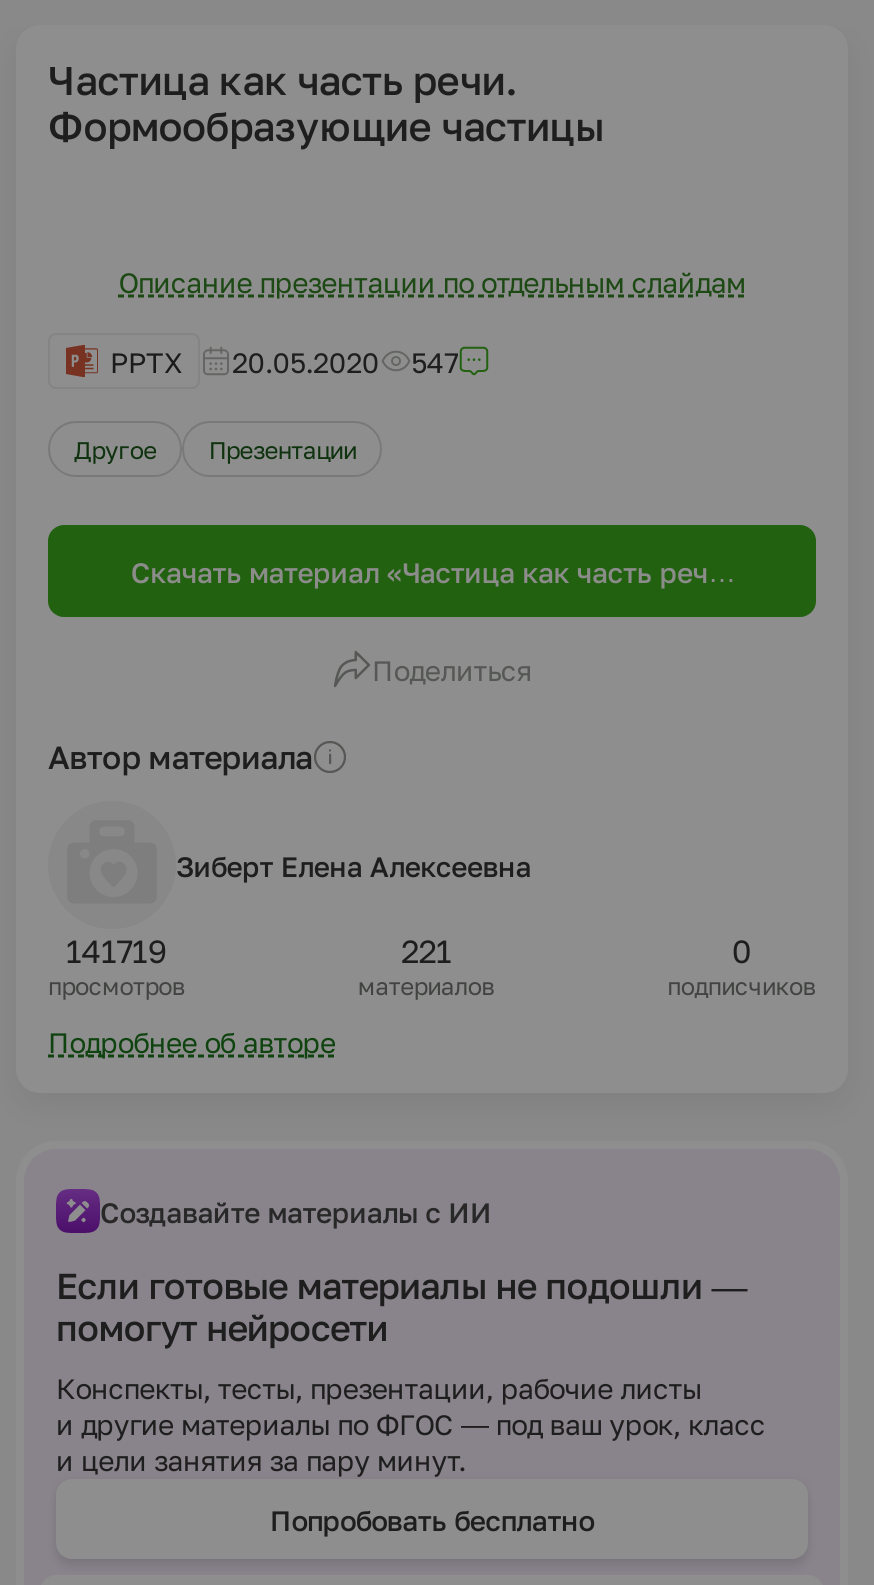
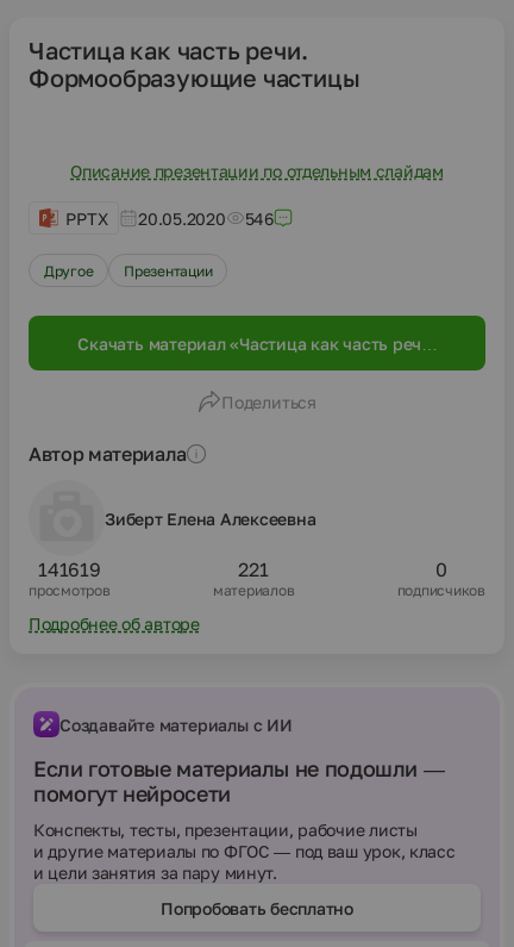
[110,344,458,378] PPTX 20.05.2020 547 -> [65,208,274,228] PPTX 20.05.2020 546
[66,931,167,971] 141719 -> [38,557,101,581] 141619

